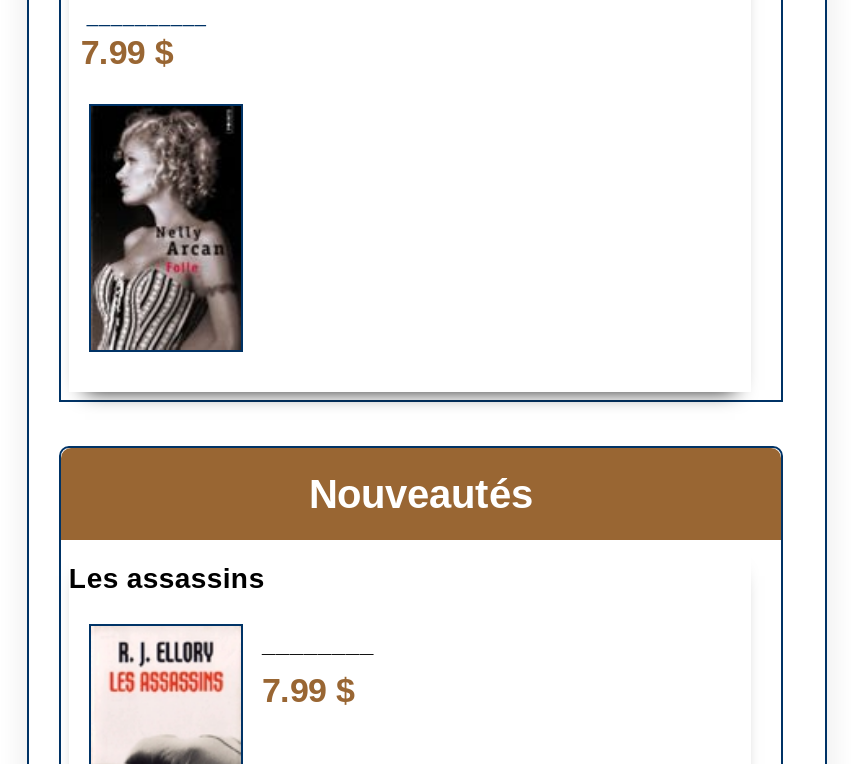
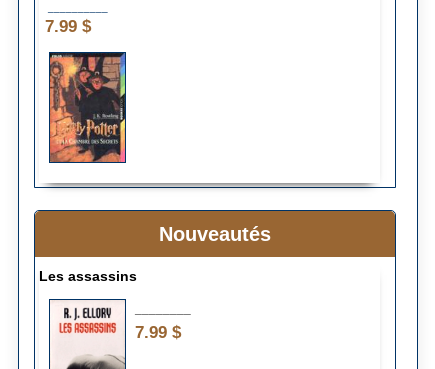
[89,106,243,352] [image] -> [49,52,126,163] [image]

